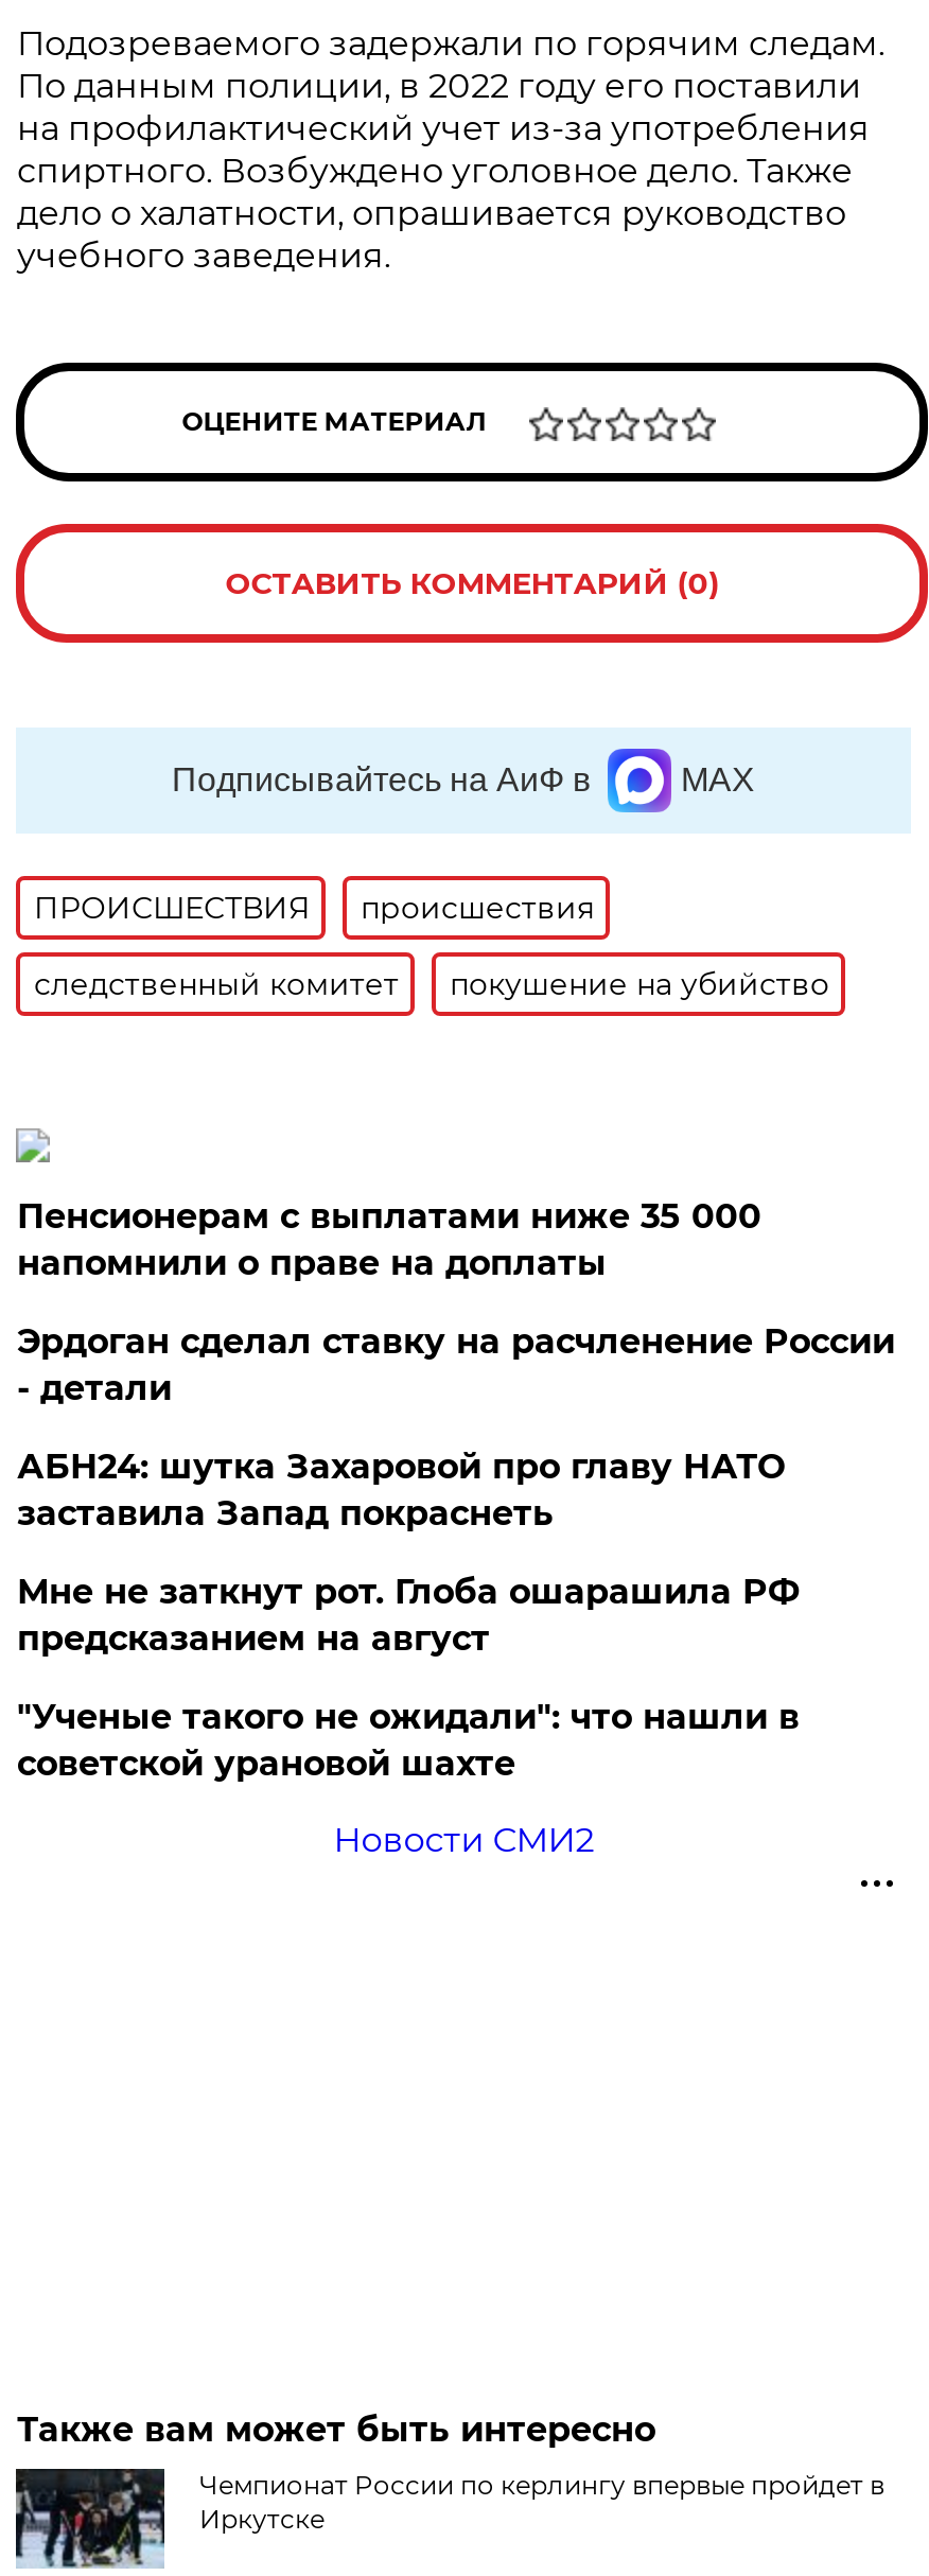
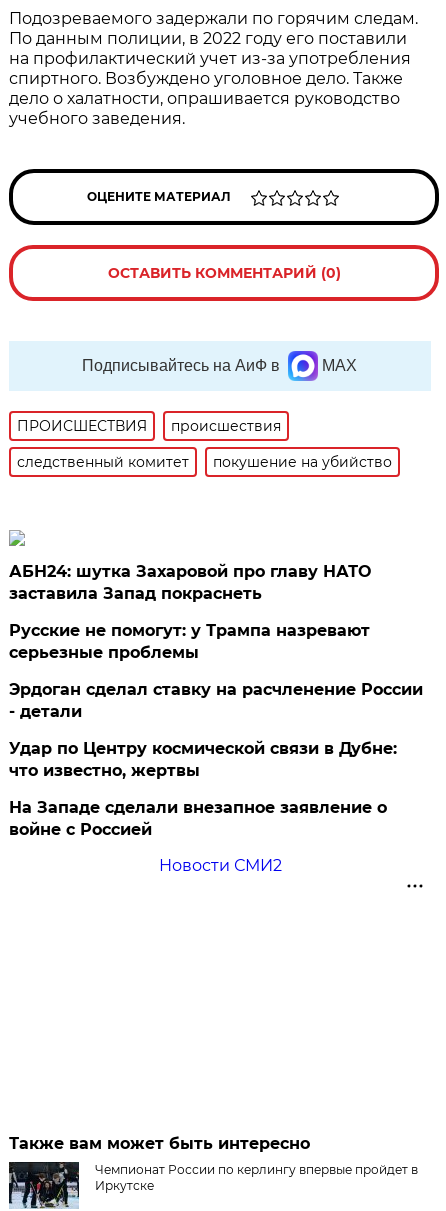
[17,1196,761,1283] Пенсионерам с выплатами ниже 35 000 | напомнили о праве на доплаты -> none
moved [17,1321,895,1408] -> [9,680,423,721]: Эрдоган сделал ставку на расчленение России | - детали
moved [17,1447,785,1534] -> [9,562,371,603]: АБН24: шутка Захаровой про главу НАТО | заставила Запад покраснеть
[17,1572,799,1784] Мне не заткнут рот. Глоба ошарашила РФ | предсказанием на август | "Ученые такого не ожидали": что нашли в | советской урановой шахте -> [9,621,397,839] Русские не помогут: у Трампа назревают | серьезные проблемы | Удар по Центру космической связи в Дубне: | что известно, жертвы | На Западе сделали внезапное заявление о | войне с Россией

